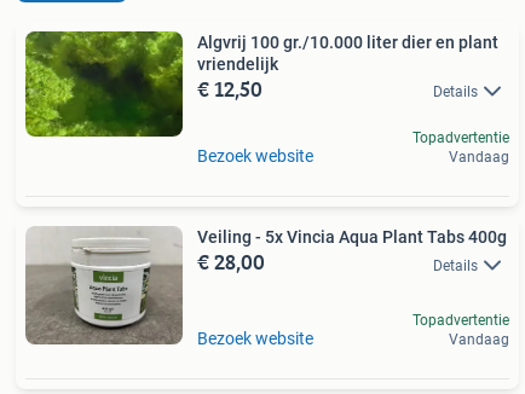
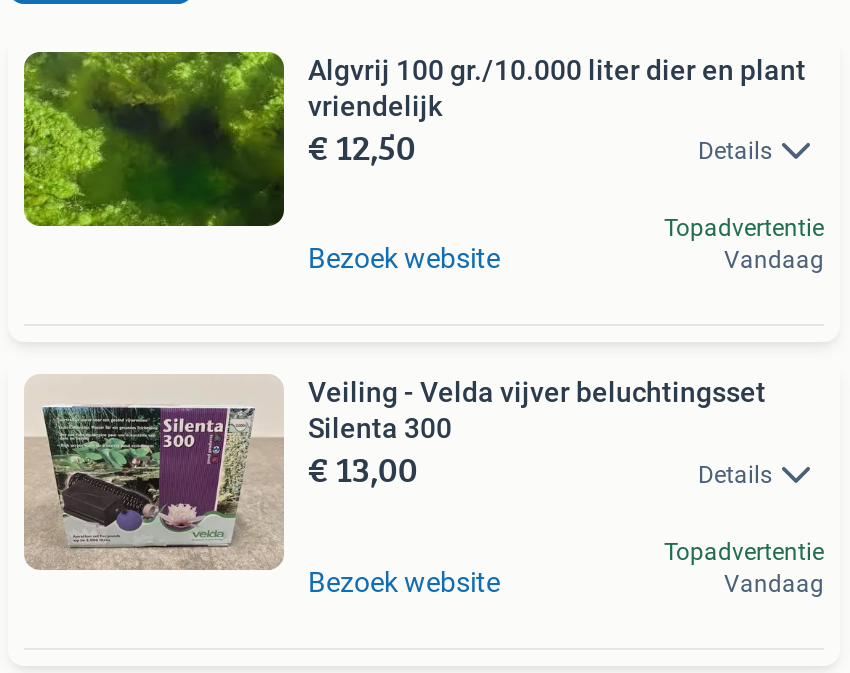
[24,228,507,346] [image] | Veiling - 5x Vincia Aqua Plant Tabs 400g | € 28,00 -> [24,377,766,590] [image] | Veiling - Velda vijver beluchtingsset | Silenta 300 | € 13,00

